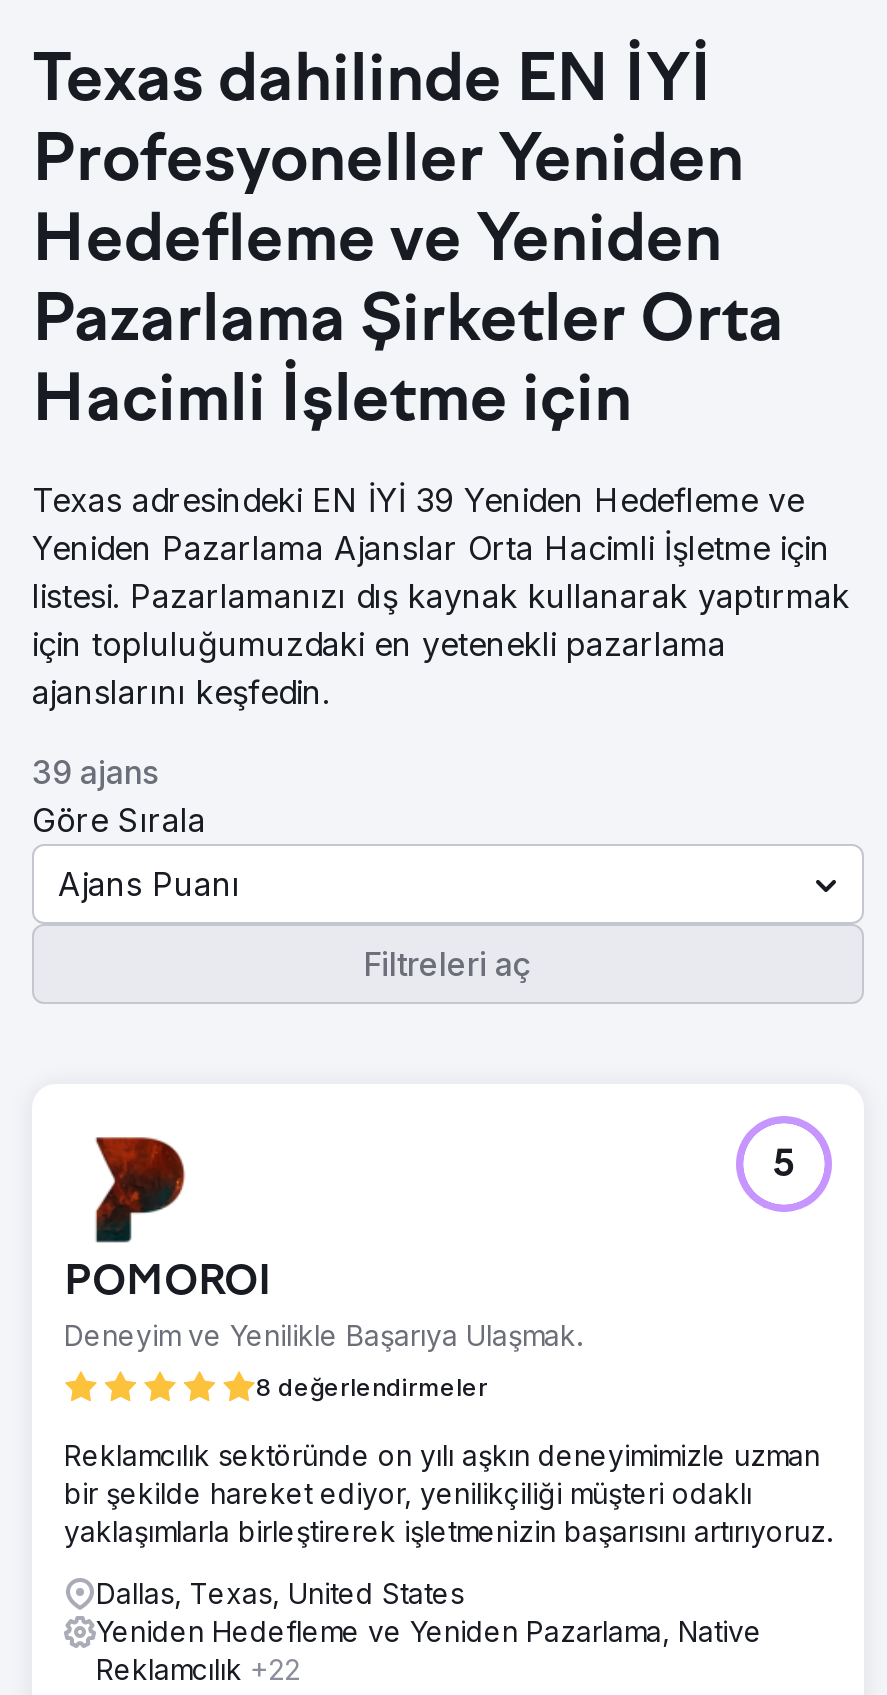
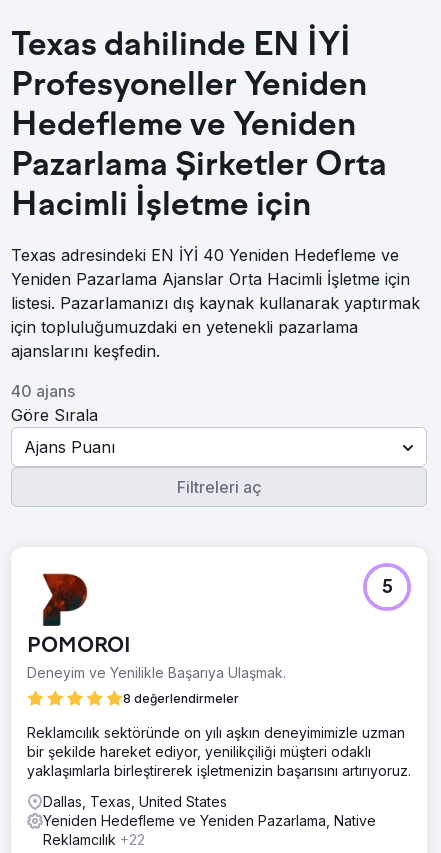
[32,480,804,520] Texas adresindeki EN İYİ 39 Yeniden Hedefleme ve -> [11,245,399,265] Texas adresindeki EN İYİ 40 Yeniden Hedefleme ve
[32,752,158,792] 39 ajans -> [11,381,75,401] 40 ajans

